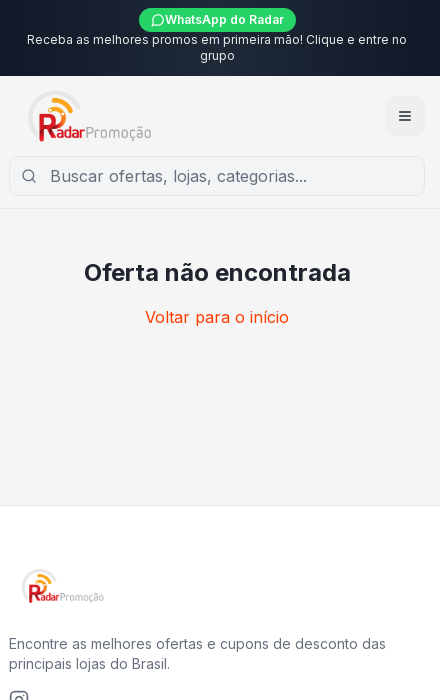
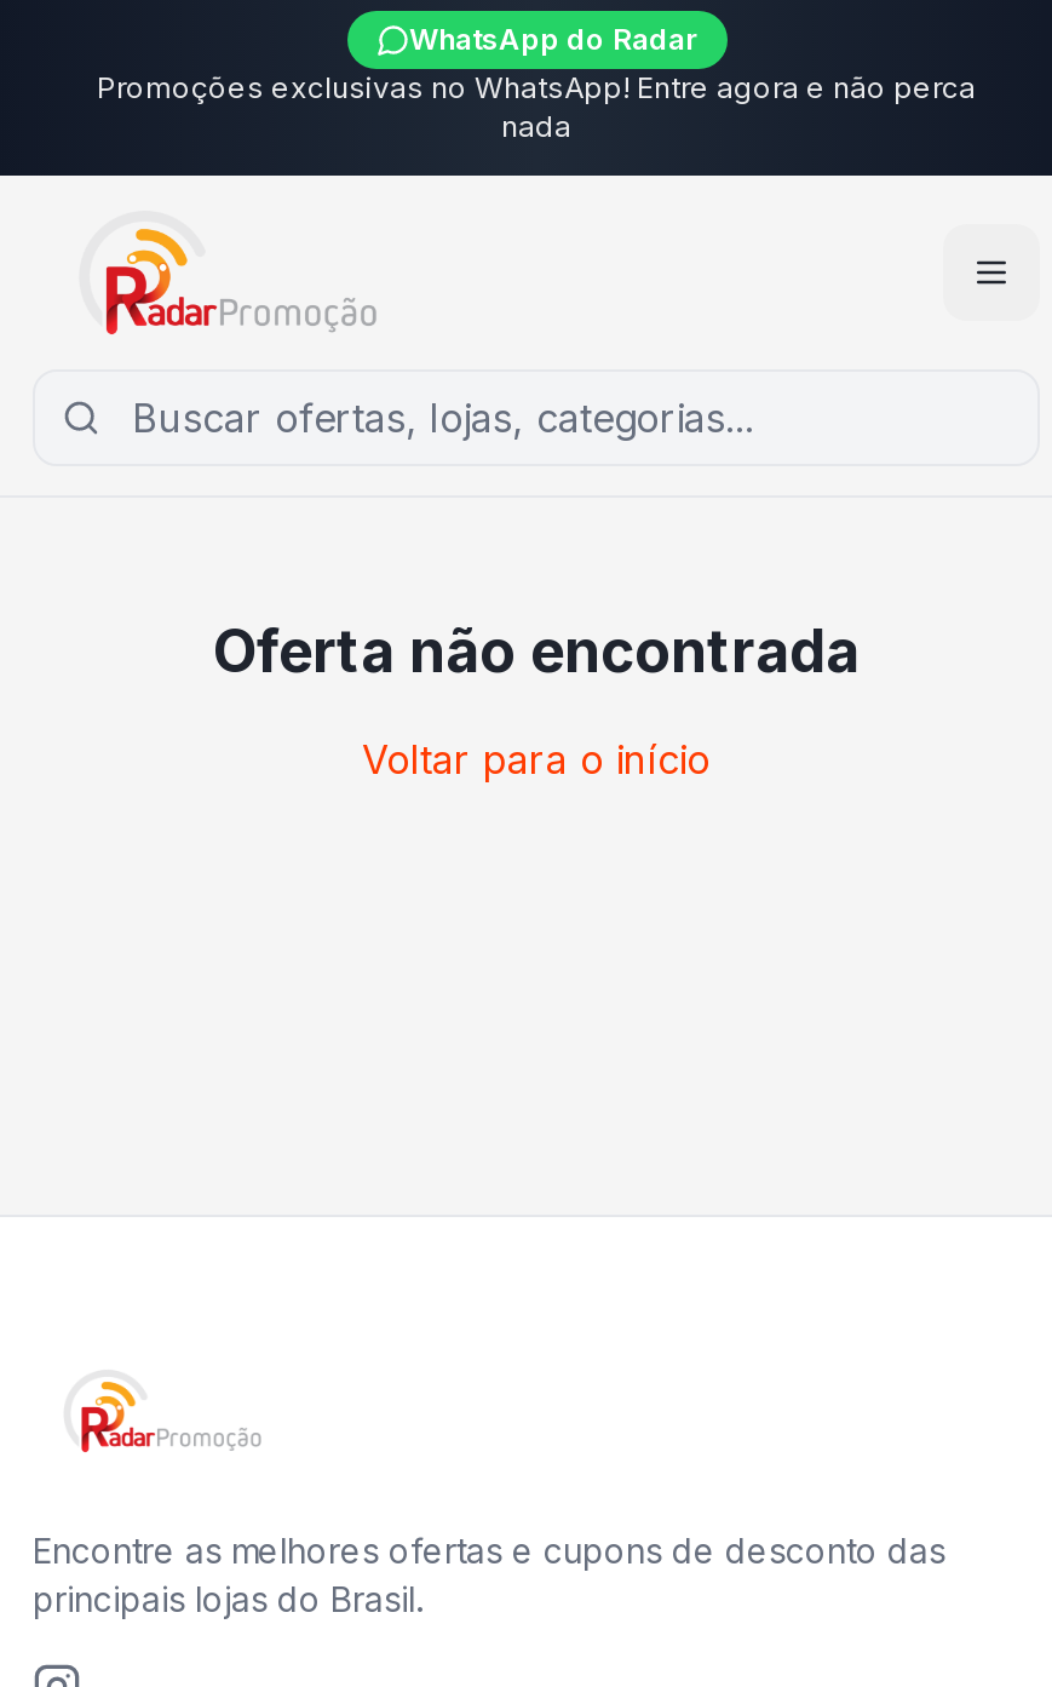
[27,32,407,63] Receba as melhores promos em primeira mão! Clique e entre no | grupo -> [97,69,976,144] Promoções exclusivas no WhatsApp! Entre agora e não perca | nada

